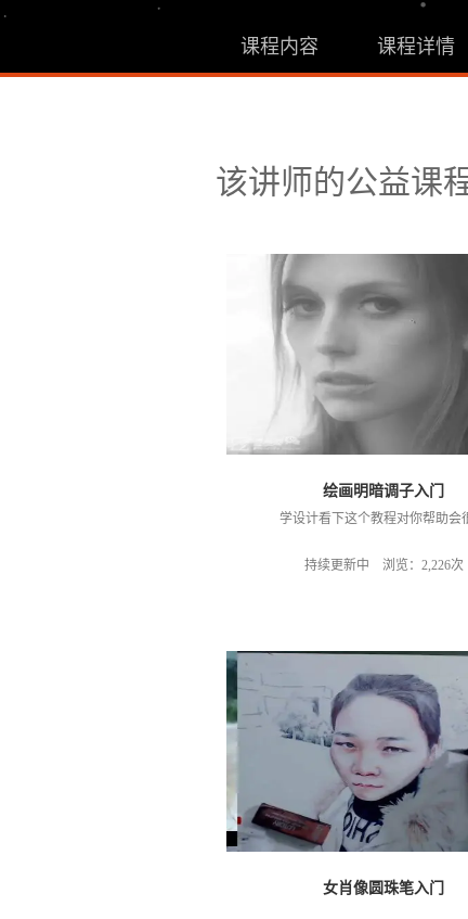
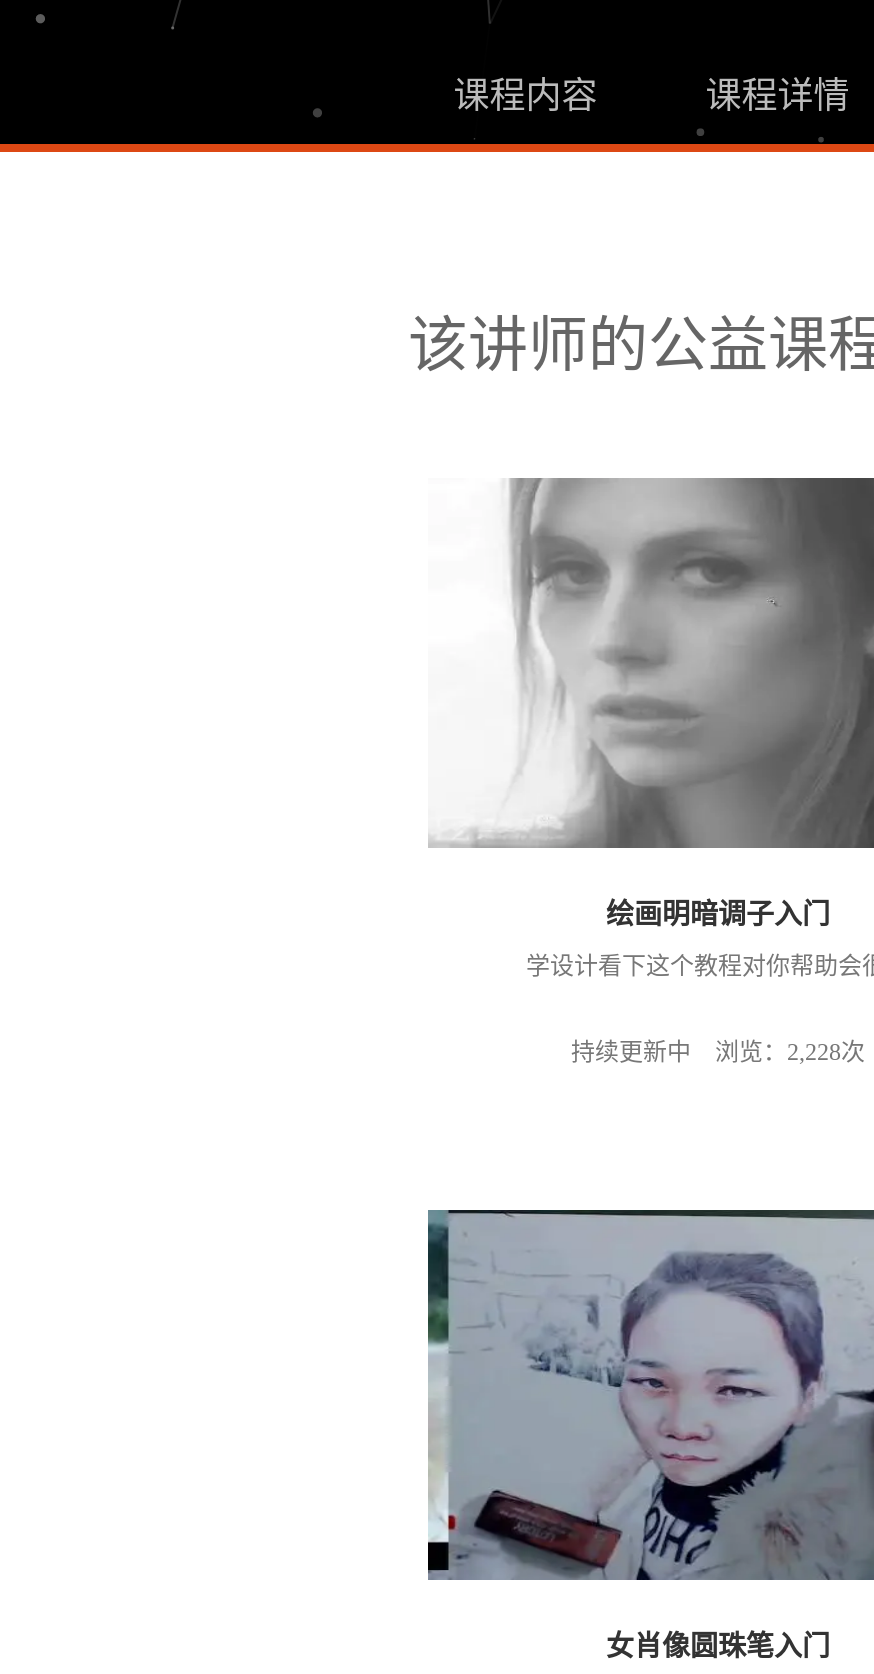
[304,558,463,573] 持续更新中 浏览：2,226次 -> [571,1038,865,1066] 持续更新中 浏览：2,228次

